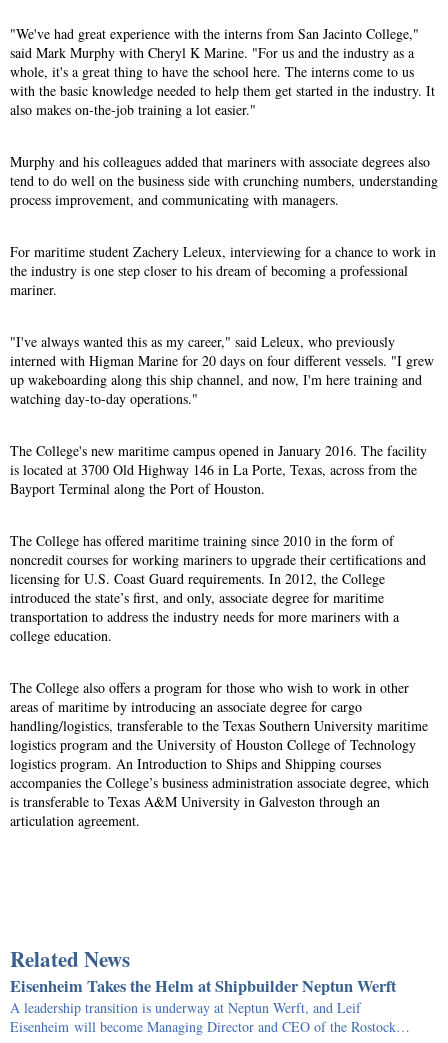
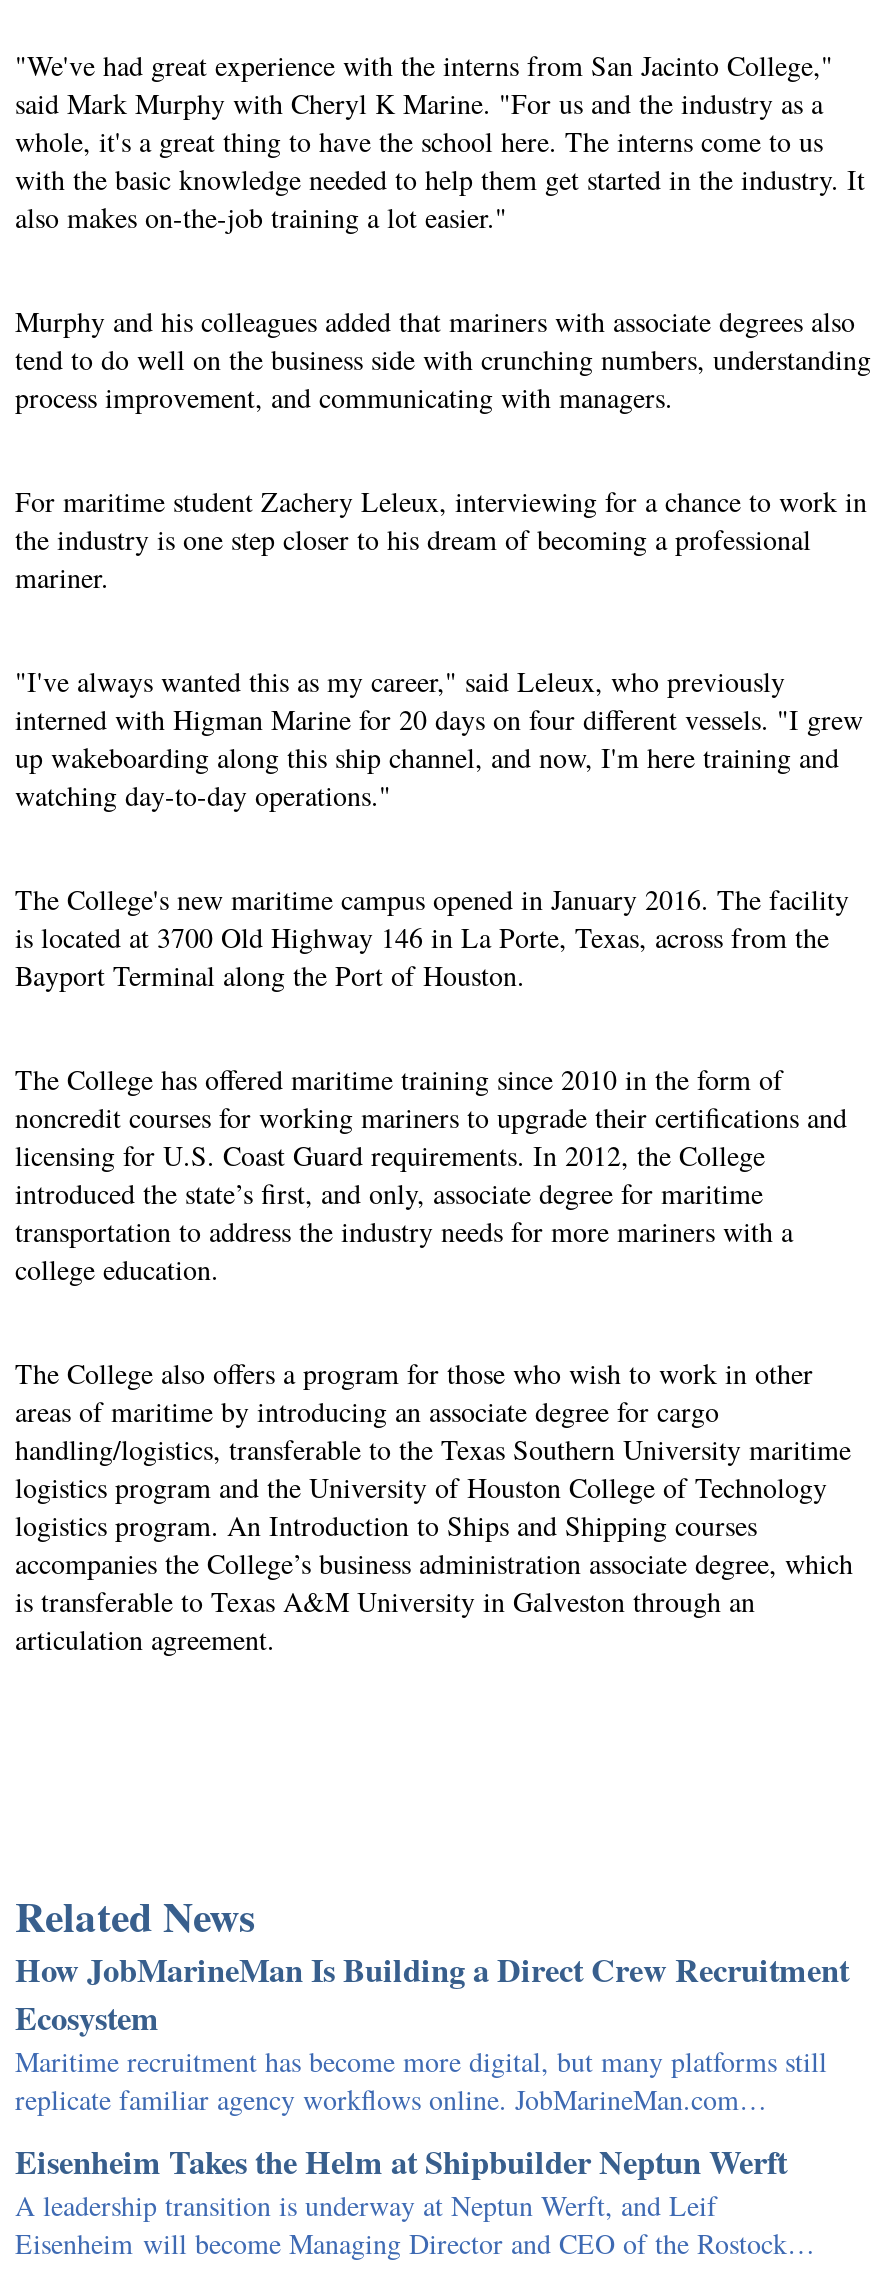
none -> [15,1946,849,2118] How JobMarineMan Is Building a Direct Crew Recruitment | Ecosystem | Maritime recruitment has become more digital, but many platforms still | replicate familiar agency workflows online. JobMarineMan.com…

